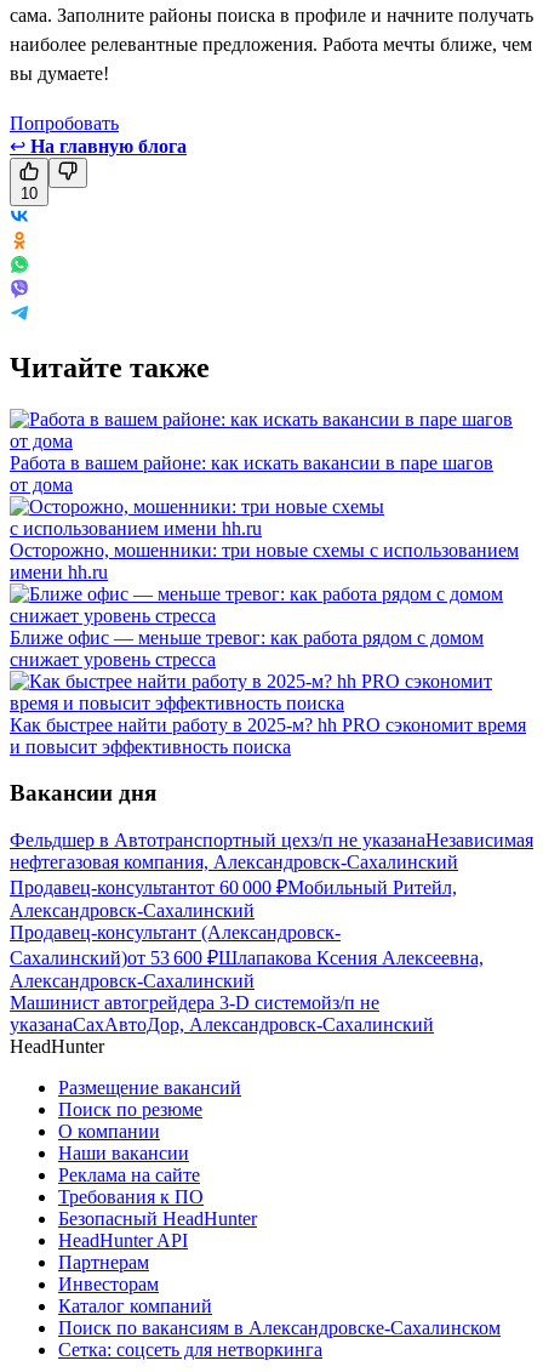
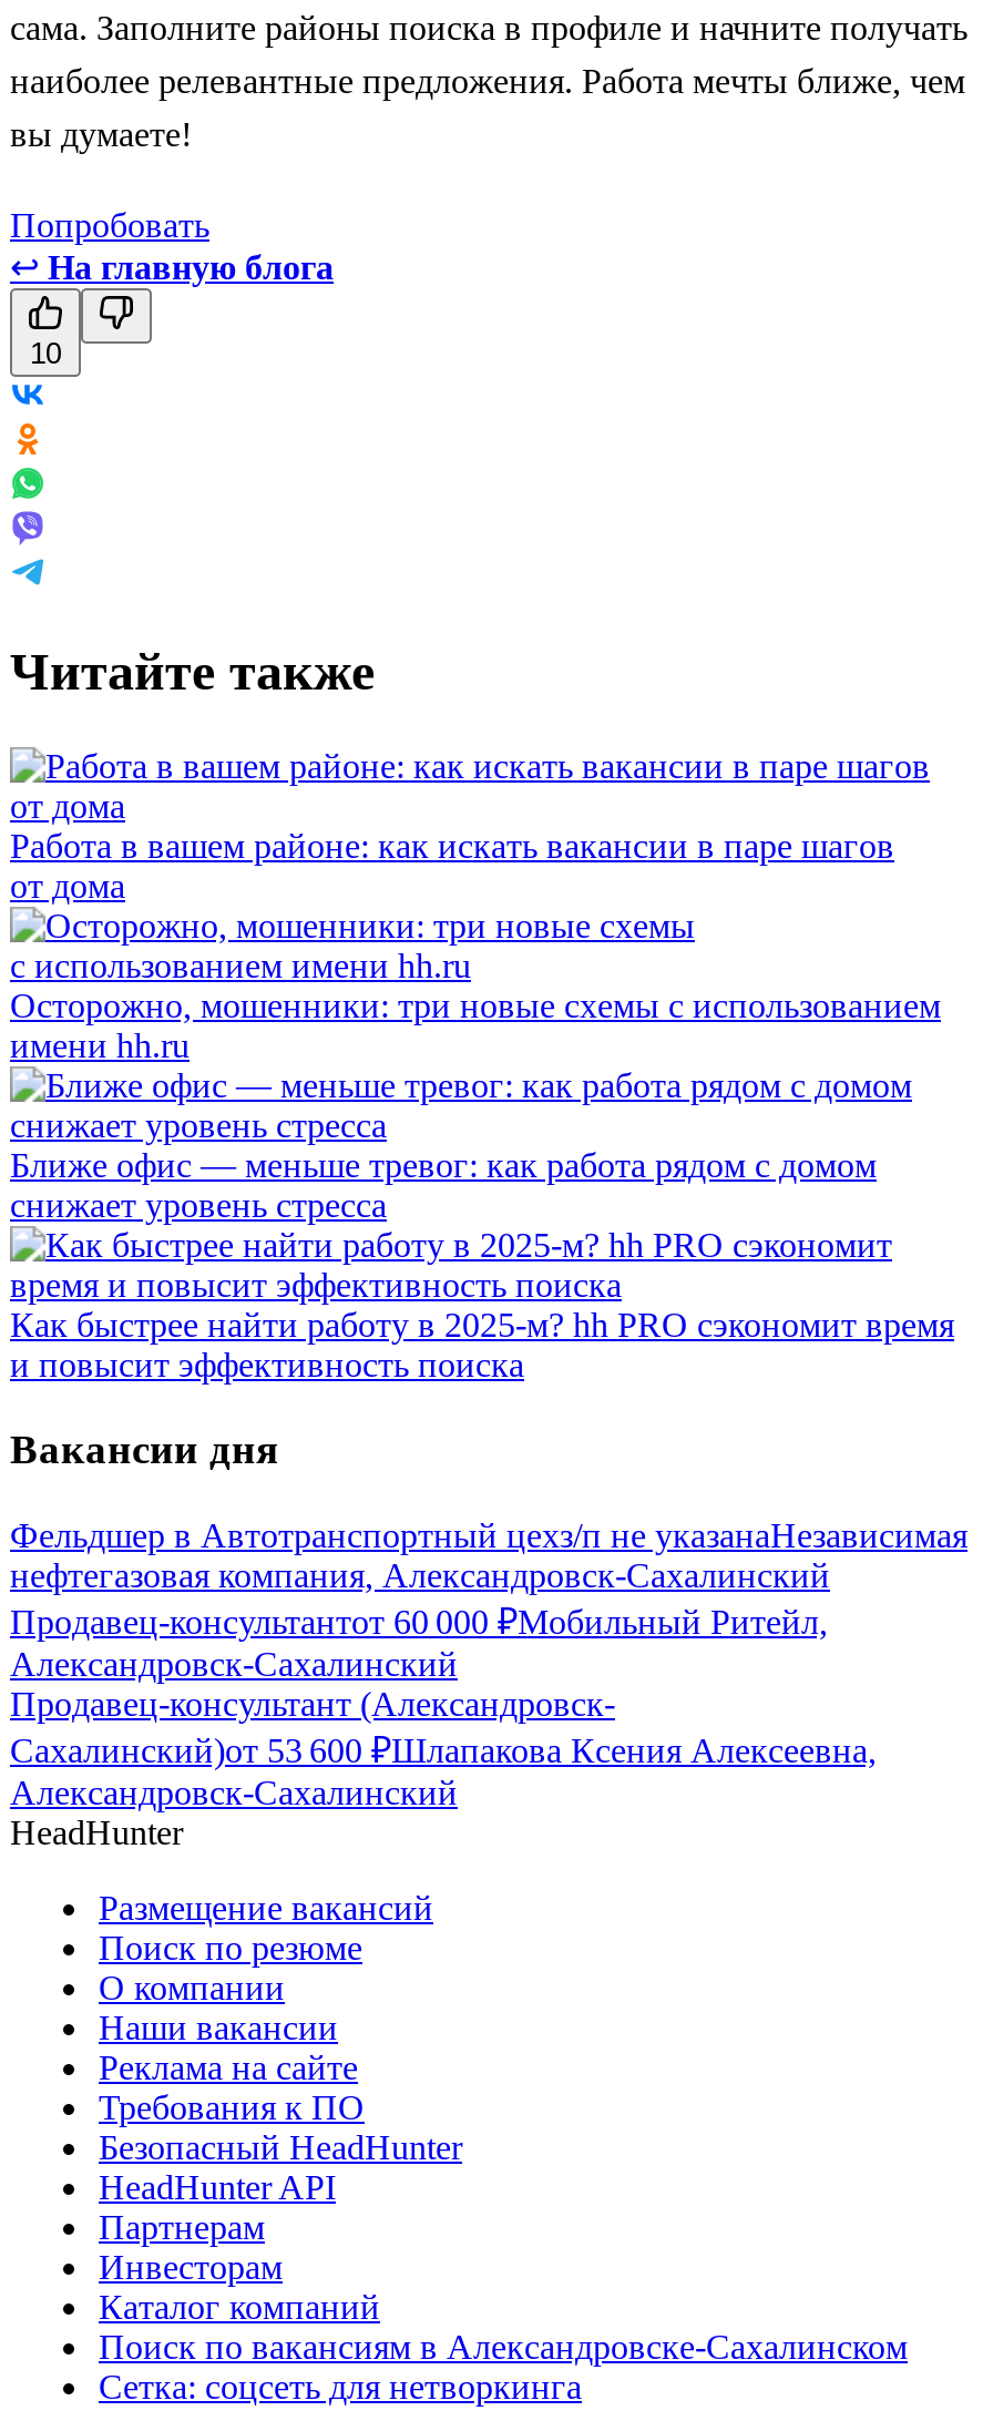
[10,992,434,1035] Машинист автогрейдера 3-D системойз/п не | указанаСахАвтоДор, Александровск-Сахалинский -> none

